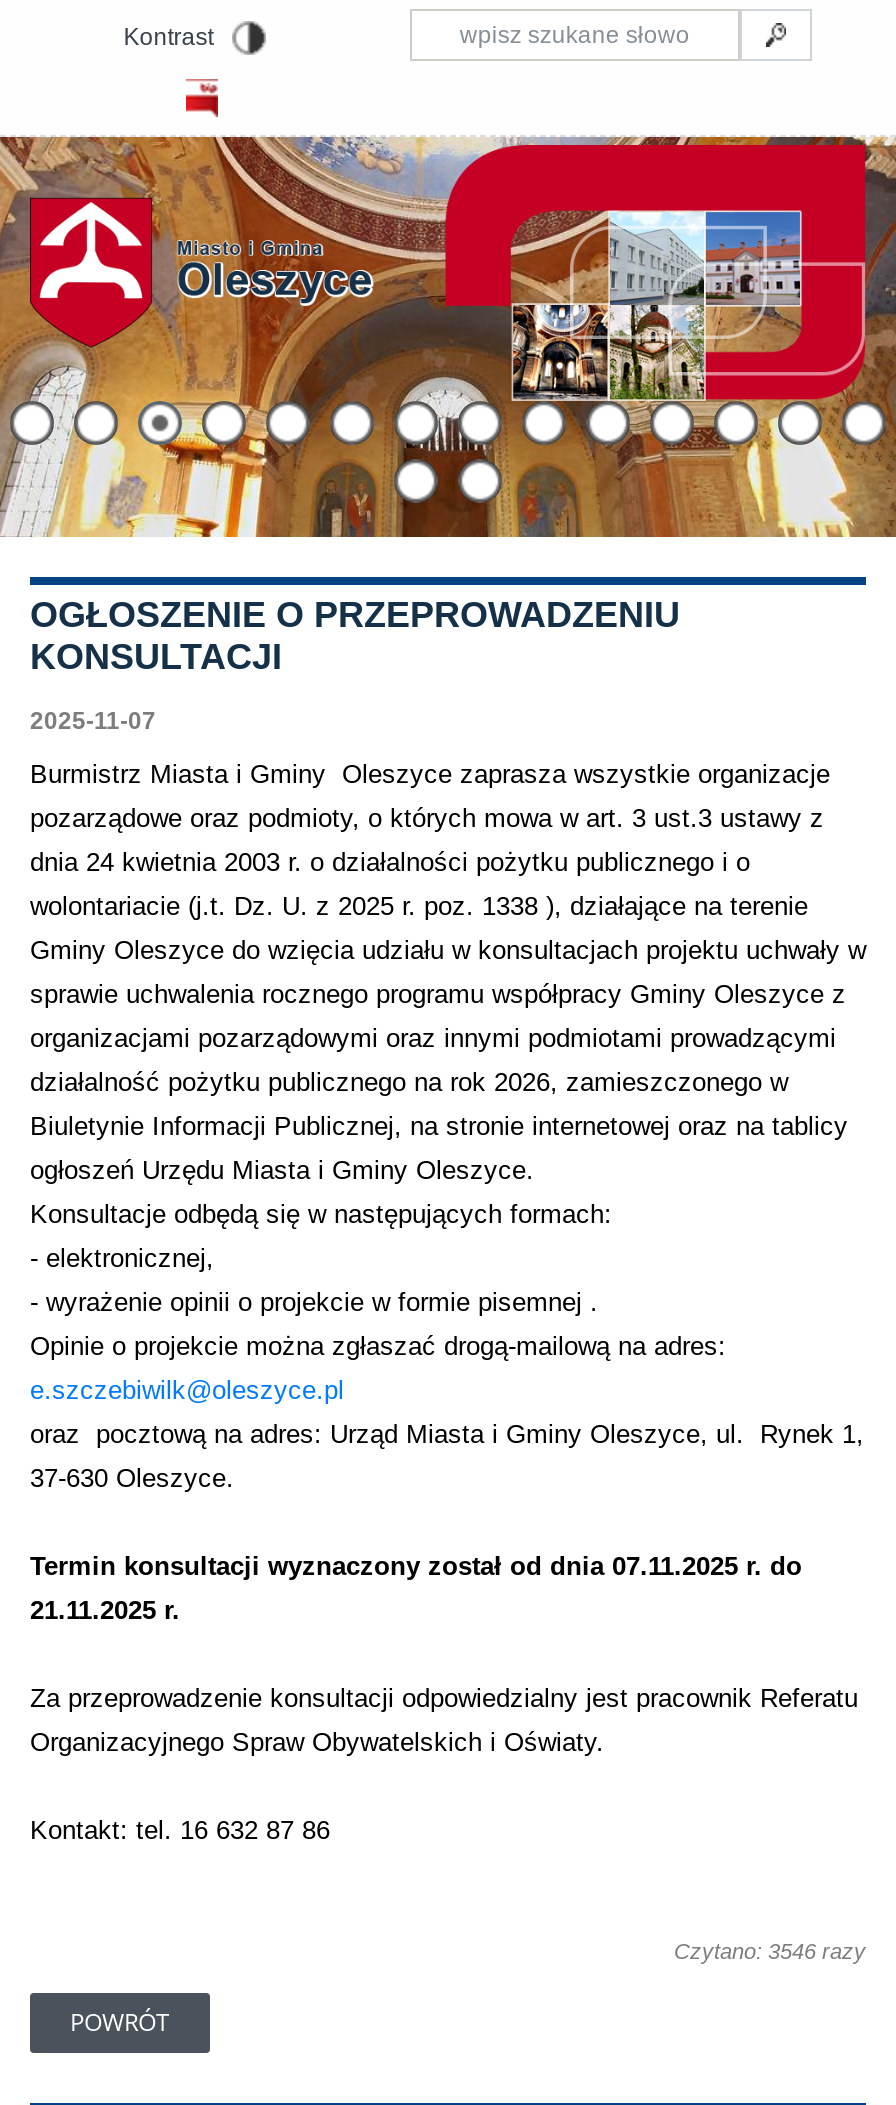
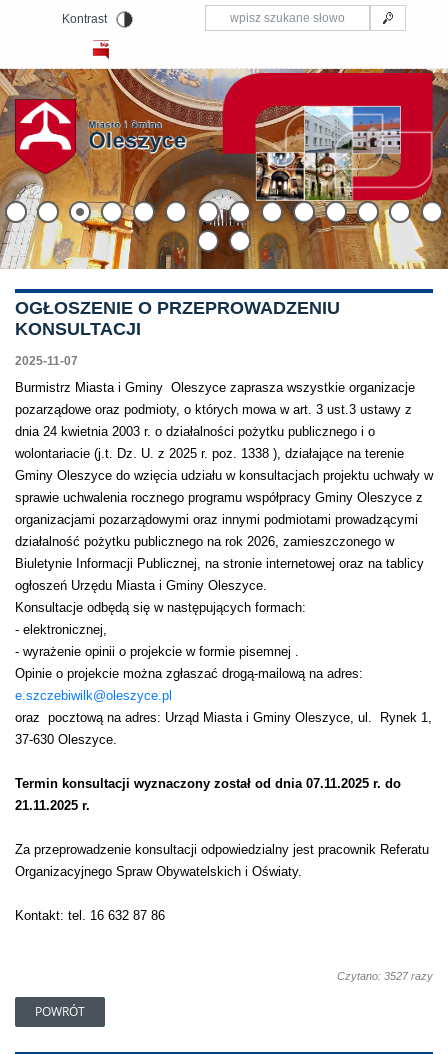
[674,1939,866,1963] Czytano: 3546 razy -> [337,970,433,982] Czytano: 3527 razy

